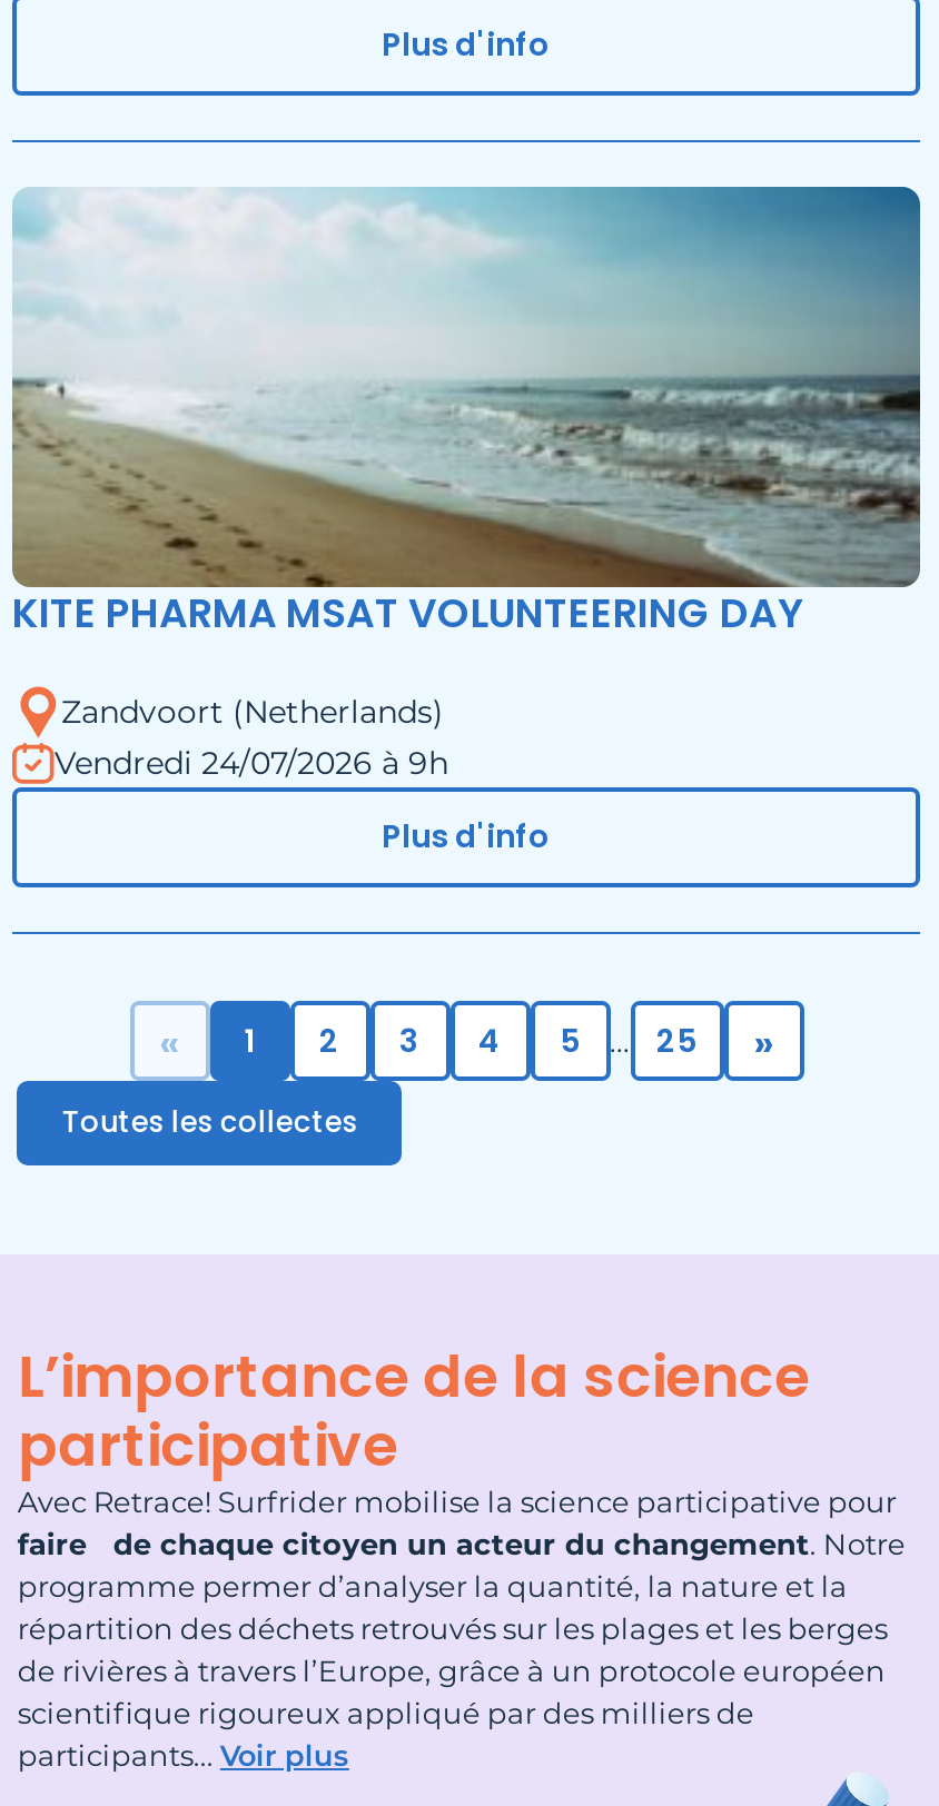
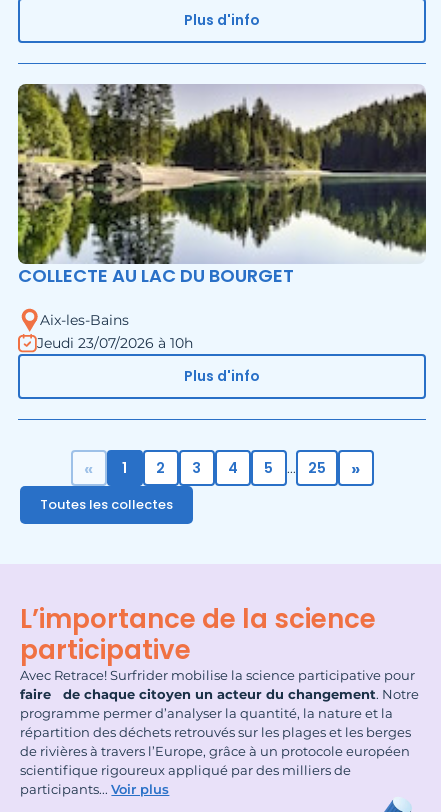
[10,185,922,641] [image] | KITE PHARMA MSAT VOLUNTEERING DAY -> [17,83,427,288] [image] | COLLECTE AU LAC DU BOURGET
[55,691,448,784] Zandvoort (Netherlands) | Vendredi 24/07/2026 à 9h -> [37,311,193,352] Aix-les-Bains | Jeudi 23/07/2026 à 10h

